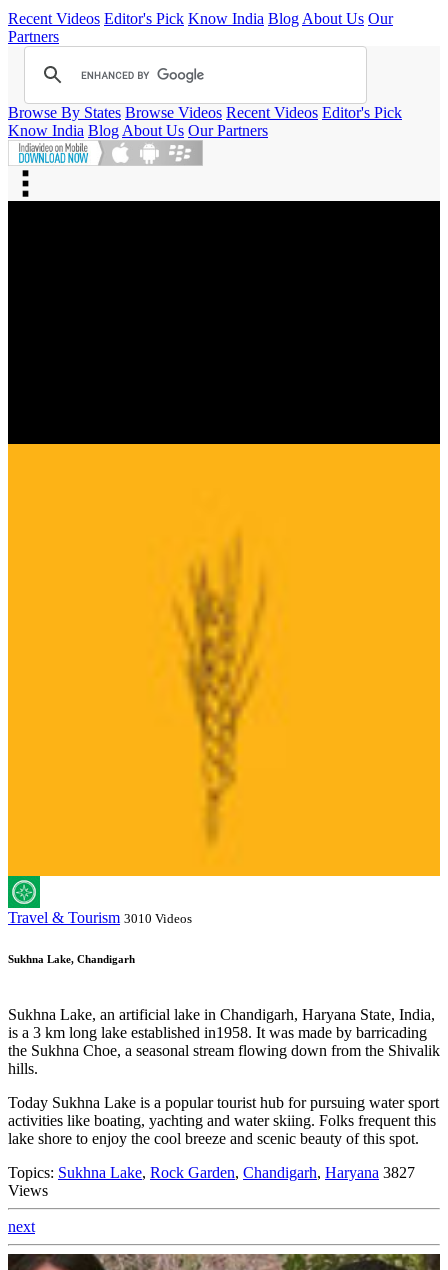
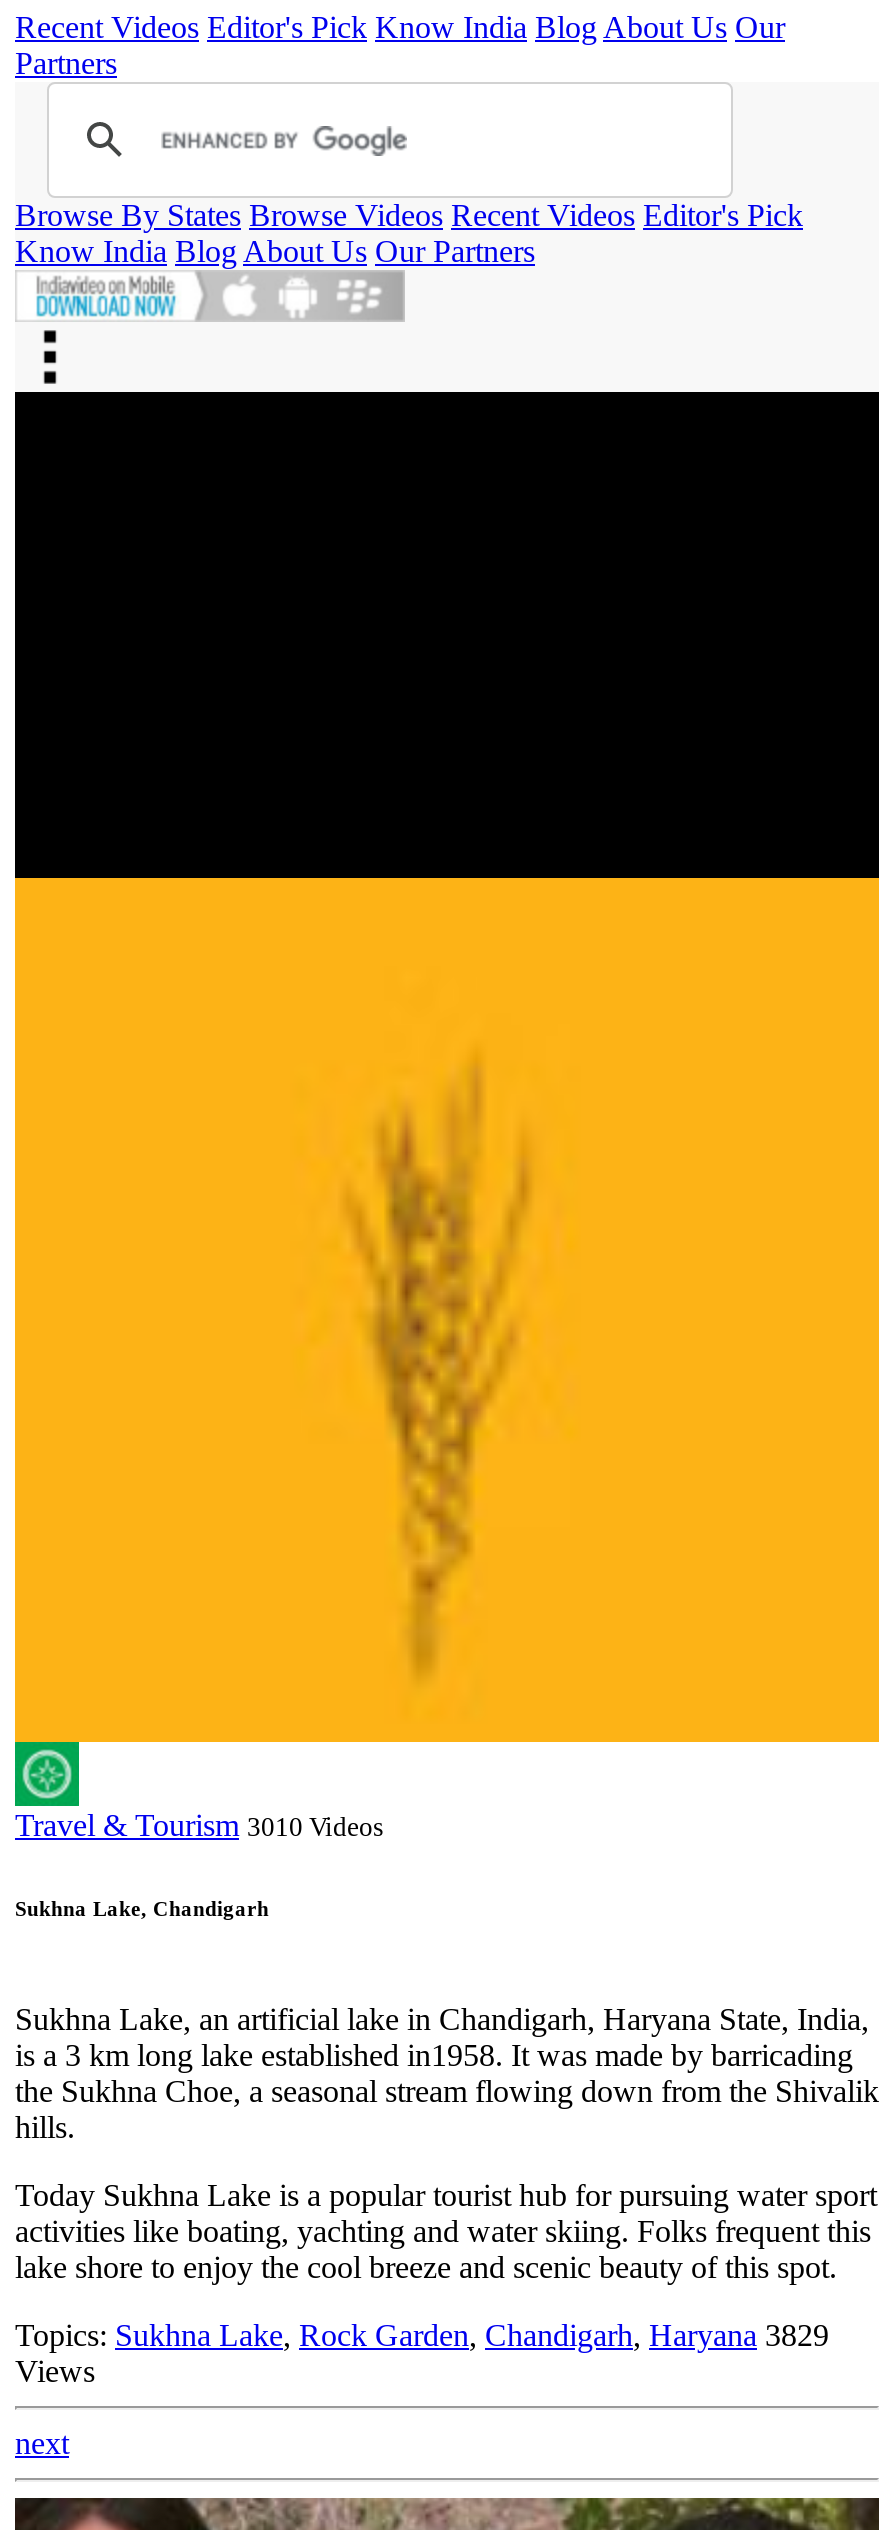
[8,1164,415,1181] Topics: Sukhna Lake, Rock Garden, Chandigarh, Haryana 3827 -> [15,2318,829,2352] Topics: Sukhna Lake, Rock Garden, Chandigarh, Haryana 3829

